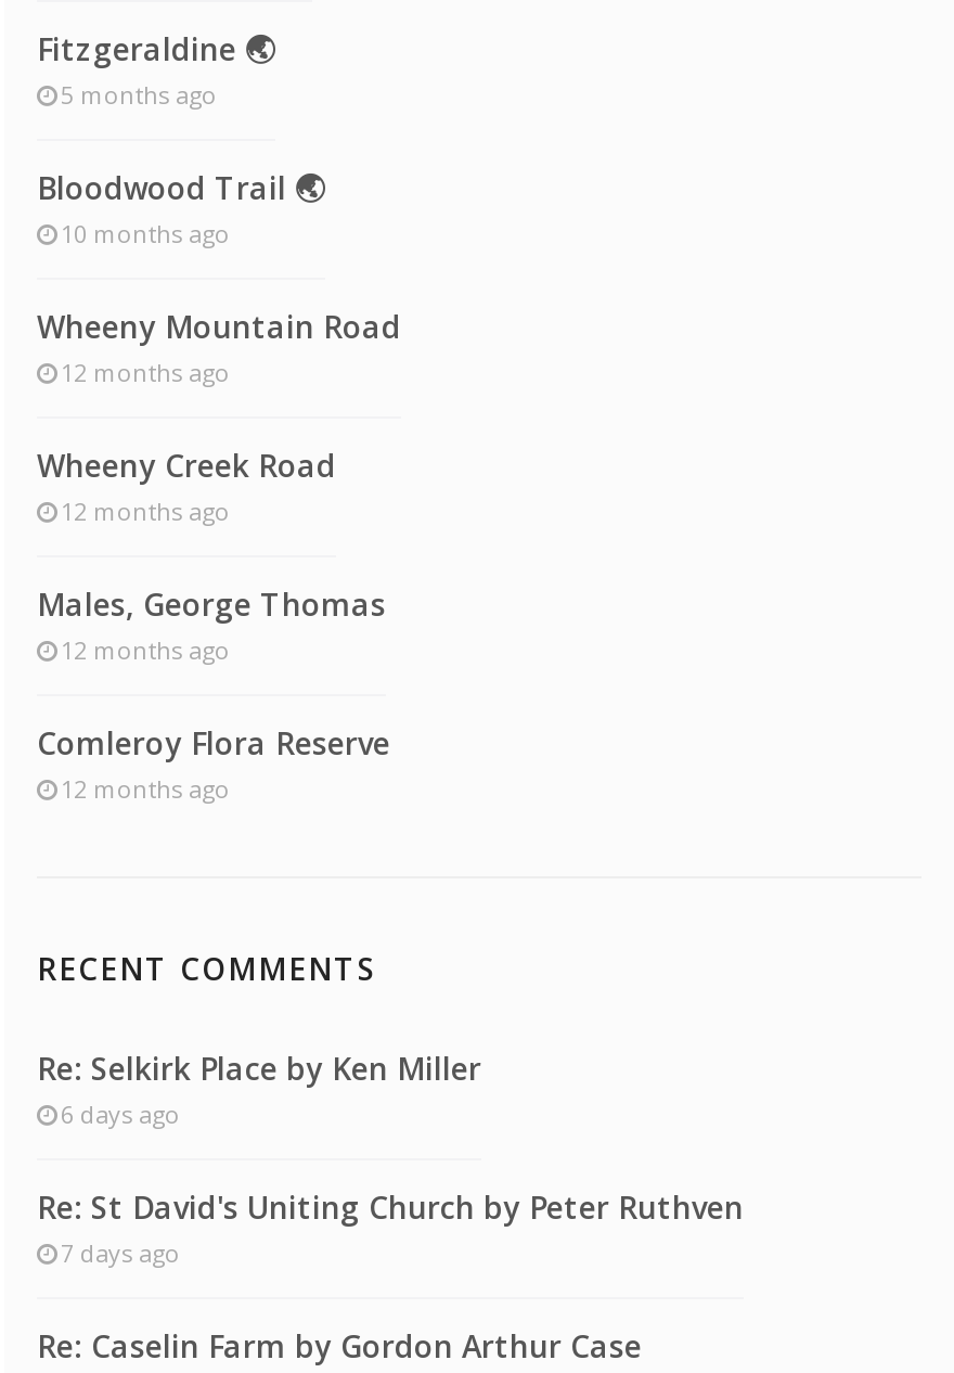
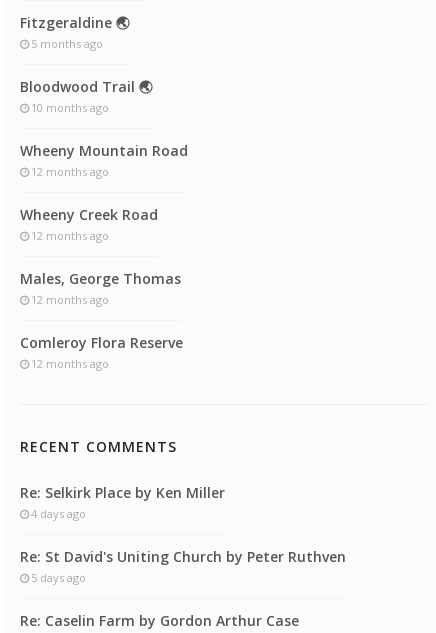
[61,1098,180,1131] 6 days ago -> [31,506,86,521] 4 days ago
[61,1237,180,1270] 7 days ago -> [31,570,86,585] 5 days ago

